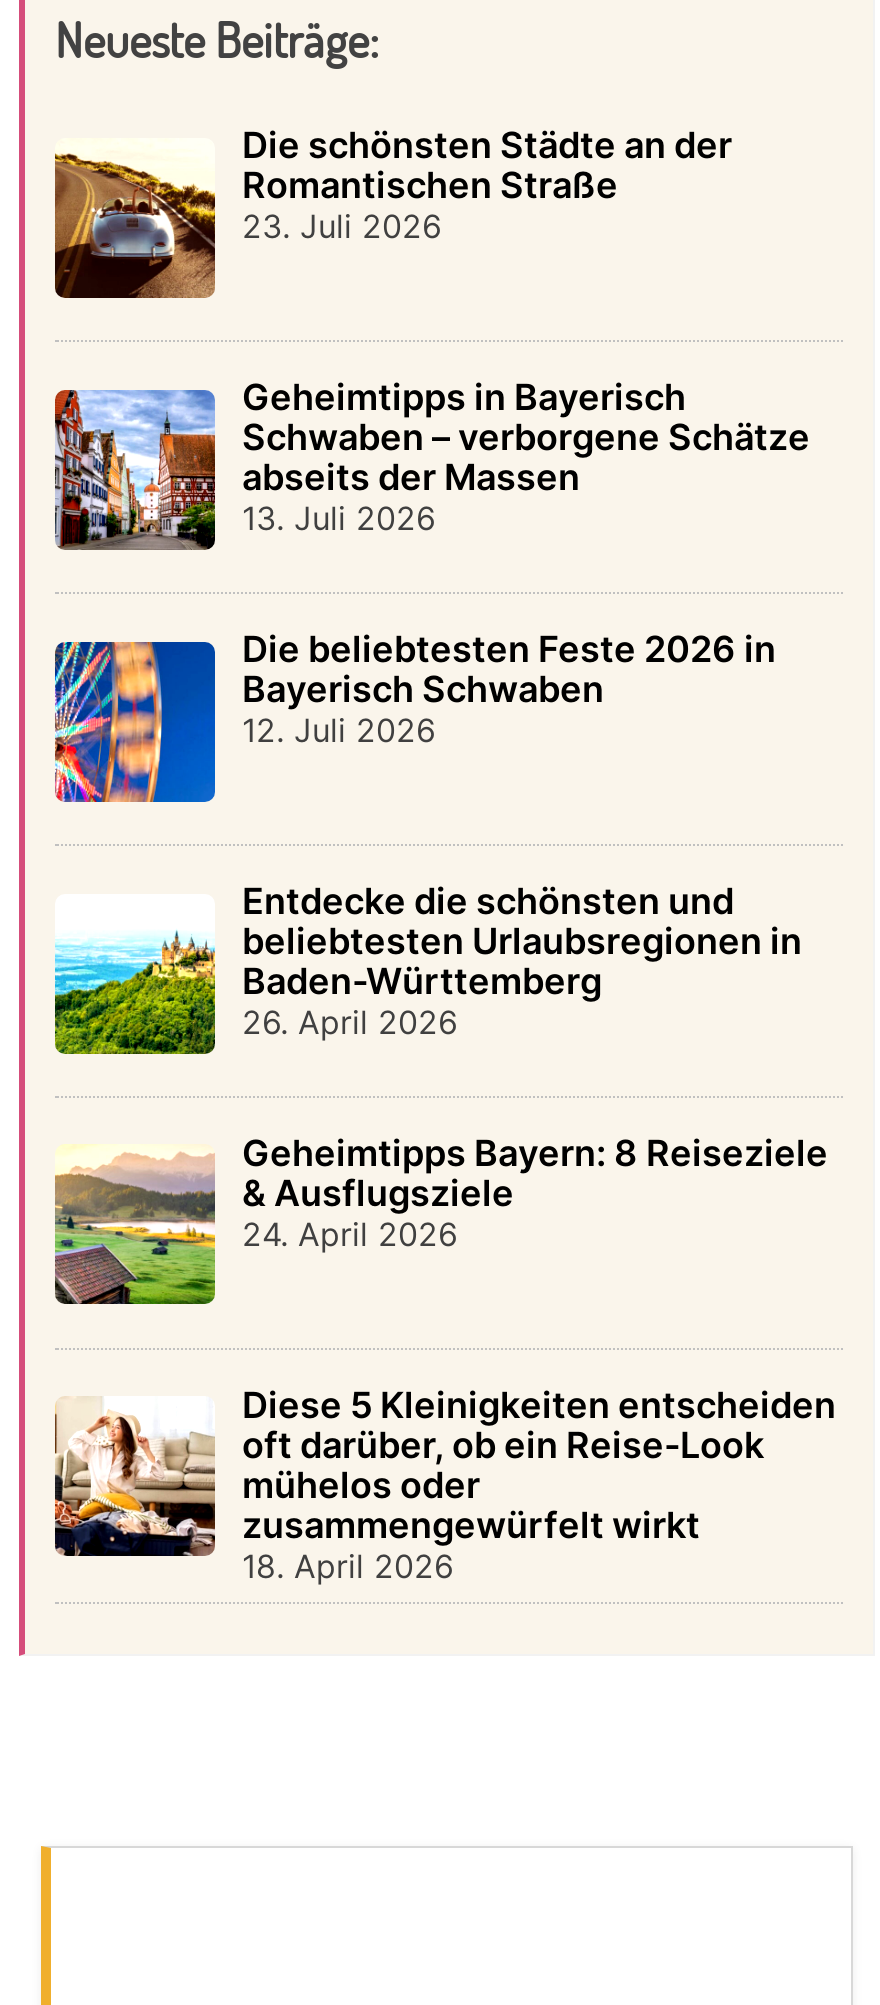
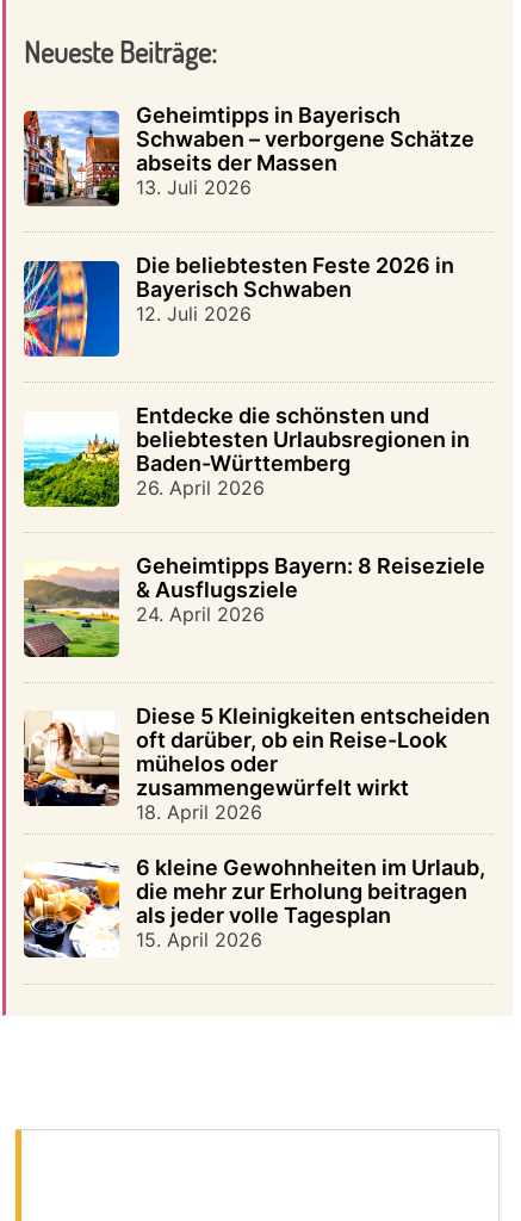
[53,125,732,300] [image] | Die schönsten Städte an der | Romantischen Straße | 23. Juli 2026 -> none
moved [51,377,836,1586] -> [21,103,489,824]: [image] | Geheimtipps in Bayerisch | Schwaben – verborgene Schätze | ... | zusammengewürfelt wirkt | 18. April 2026
none -> [23,855,485,959] [image] | 6 kleine Gewohnheiten im Urlaub, | die mehr zur Erholung beitragen | als jeder volle Tagesplan | 15. April 2026

